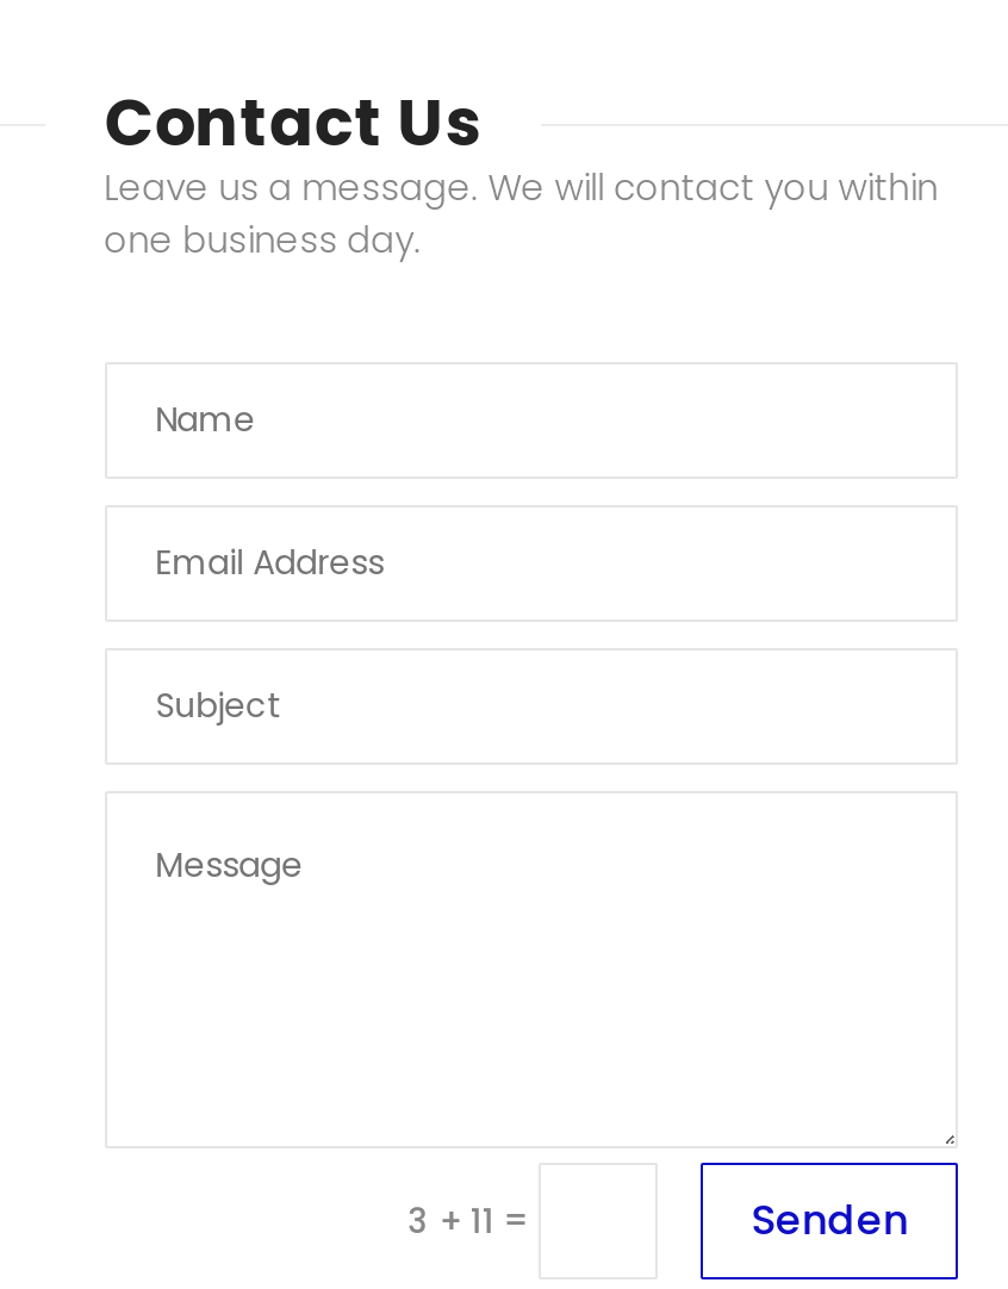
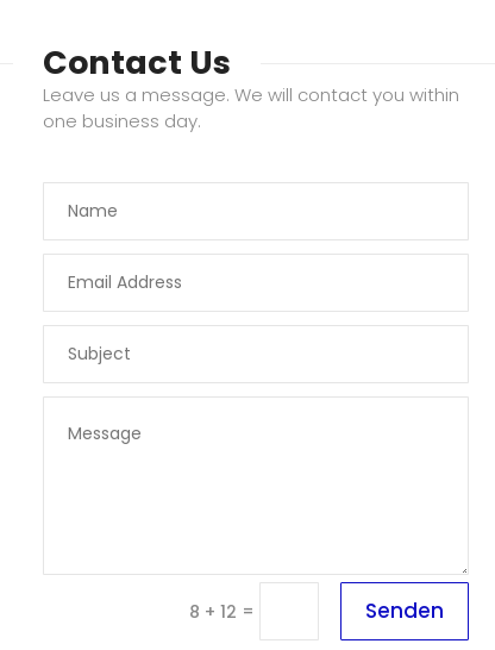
[408,1195,539,1245] 3 + 11 = -> [189,598,260,623] 8 + 12 =

